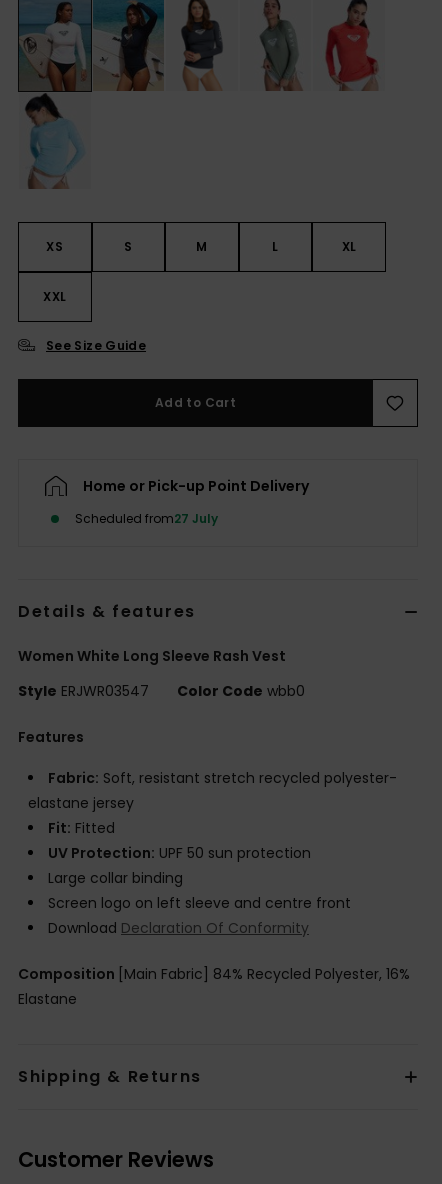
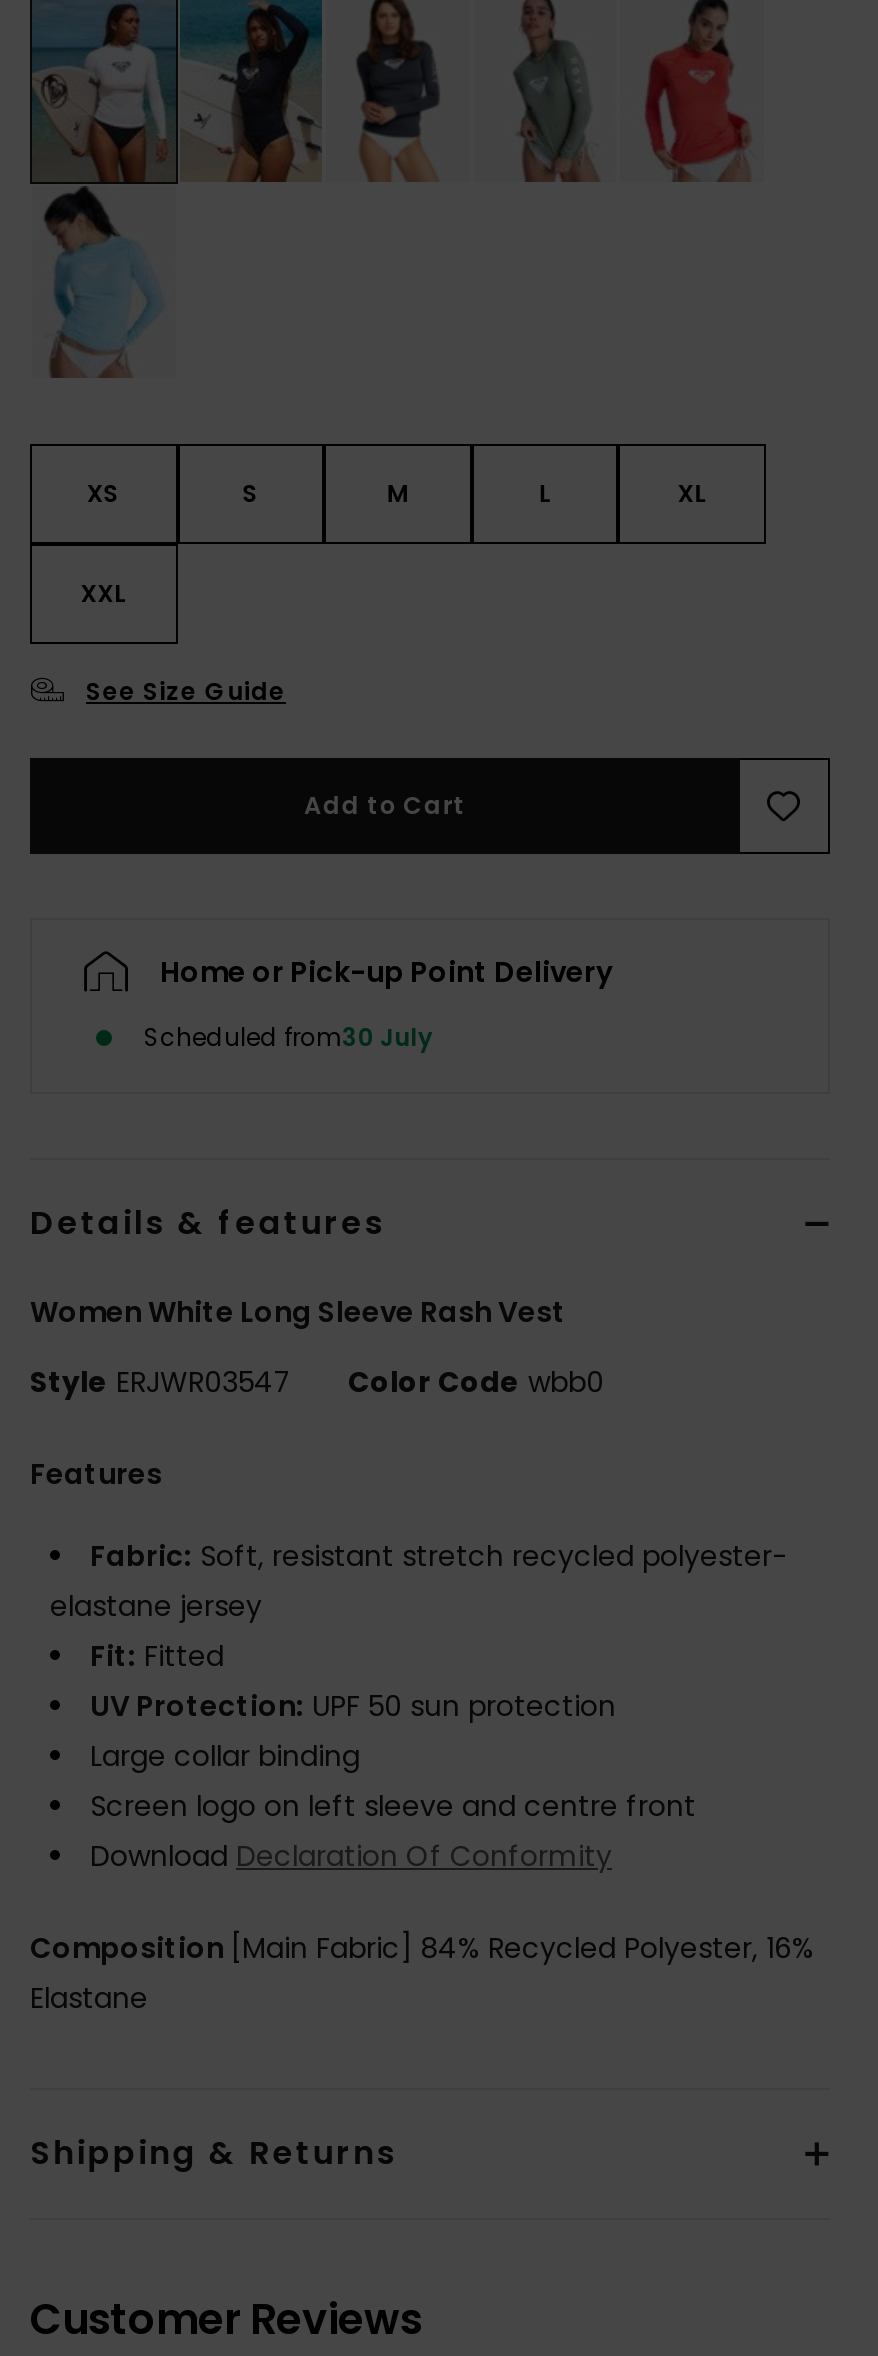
[75,510,218,527] Scheduled from27 July -> [144,1020,432,1054] Scheduled from30 July

